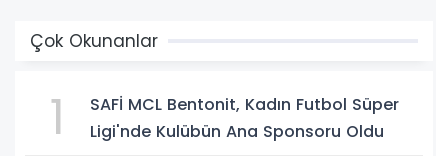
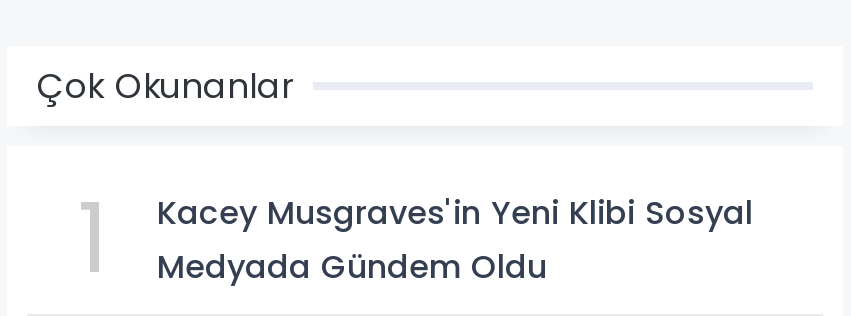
[90,93,399,143] SAFİ MCL Bentonit, Kadın Futbol Süper | Ligi'nde Kulübün Ana Sponsoru Oldu -> [157,191,753,291] Kacey Musgraves'in Yeni Klibi Sosyal | Medyada Gündem Oldu

